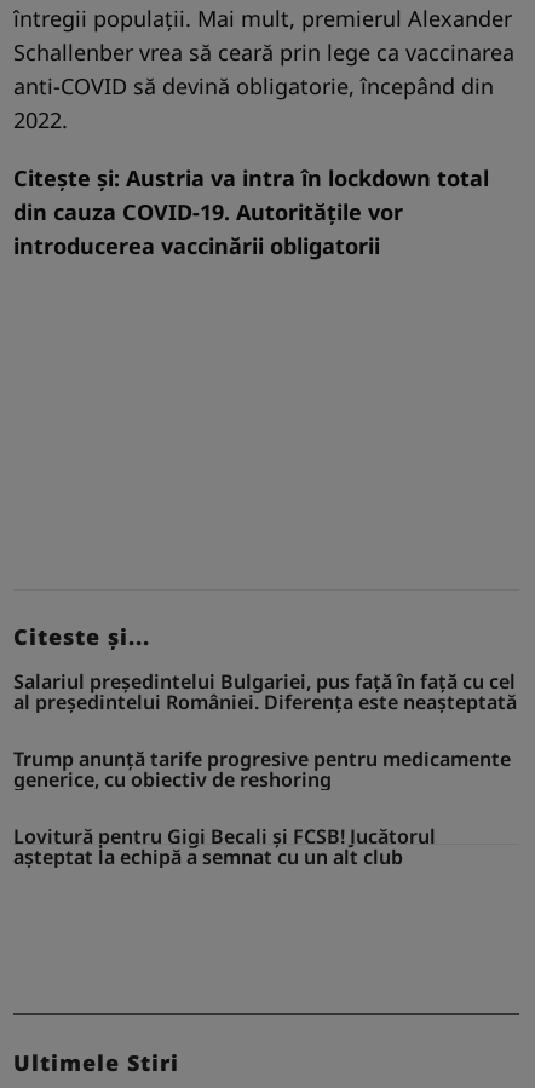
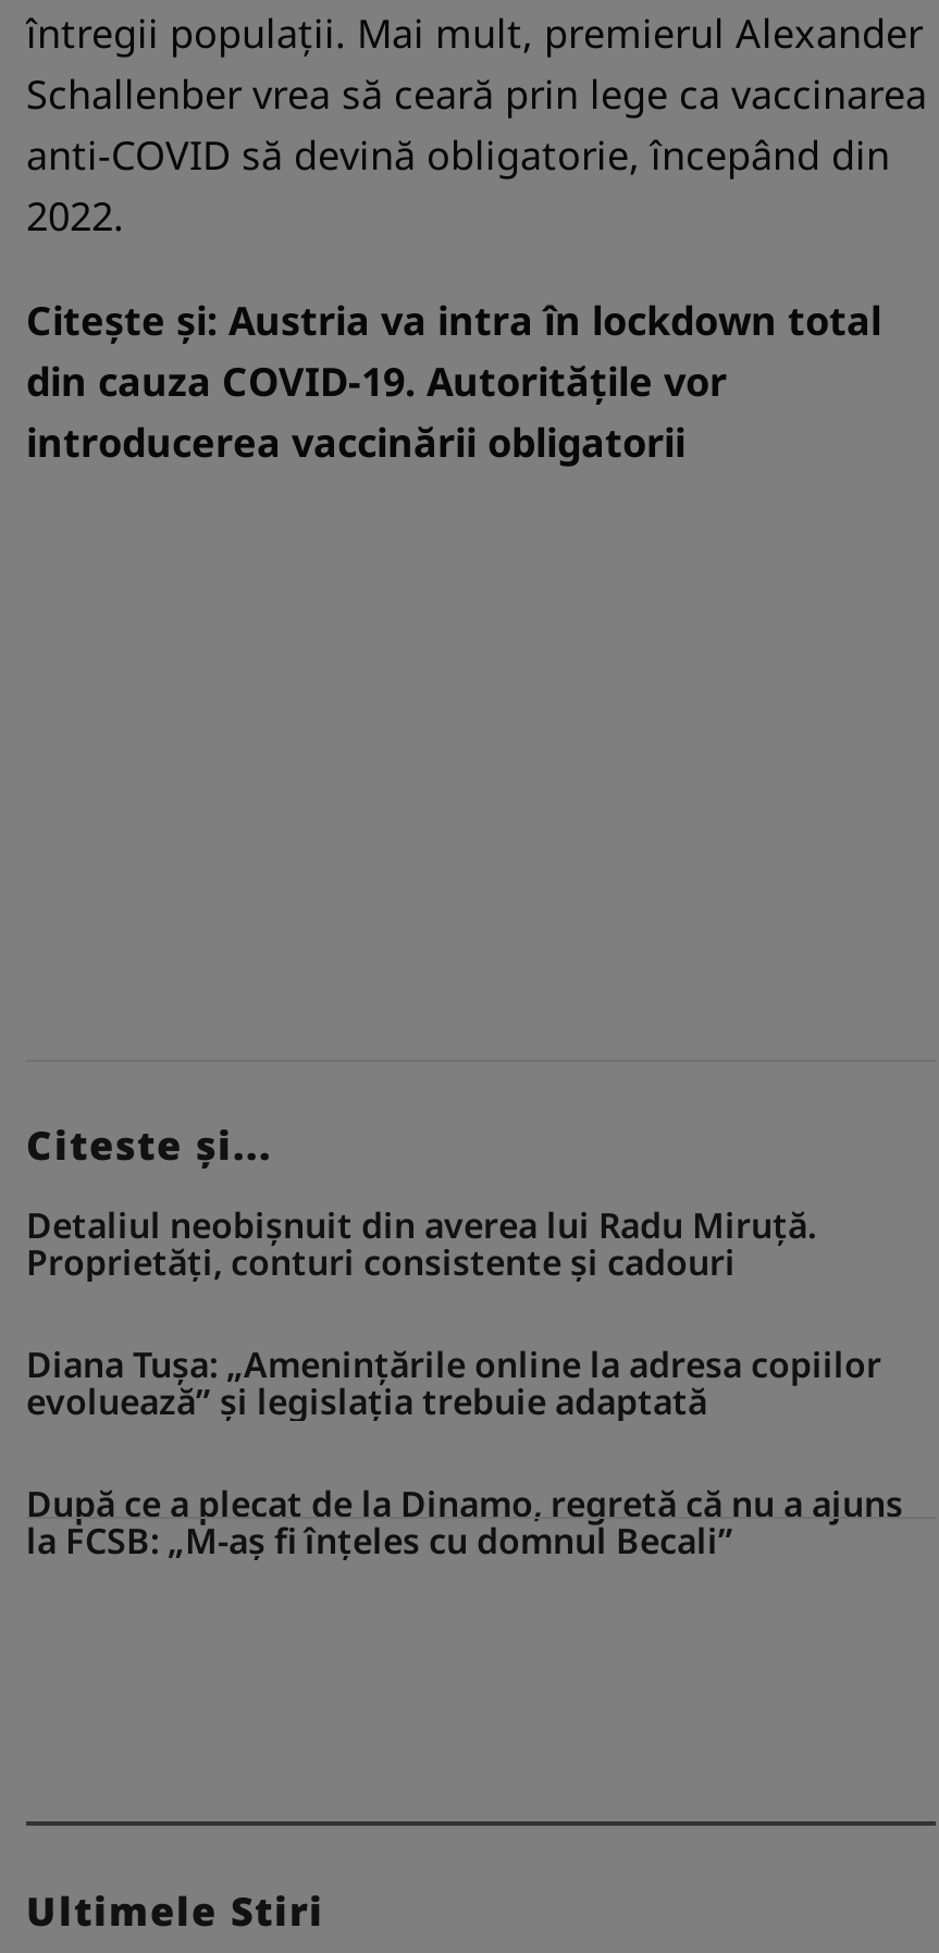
[13,668,517,715] Salariul președintelui Bulgariei, pus față în față cu cel | al președintelui României. Diferența este neașteptată -> [26,1201,816,1285] Detaliul neobişnuit din averea lui Radu Miruță. | Proprietăți, conturi consistente și cadouri
[13,745,511,792] Trump anunță tarife progresive pentru medicamente | generice, cu obiectiv de reshoring -> [26,1340,881,1425] Diana Tușa: „Amenințările online la adresa copiilor | evoluează” și legislația trebuie adaptată
[13,823,436,870] Lovitură pentru Gigi Becali și FCSB! Jucătorul | așteptat la echipă a semnat cu un alt club -> [26,1479,903,1564] După ce a plecat de la Dinamo, regretă că nu a ajuns | la FCSB: „M-aș fi înțeles cu domnul Becali”

